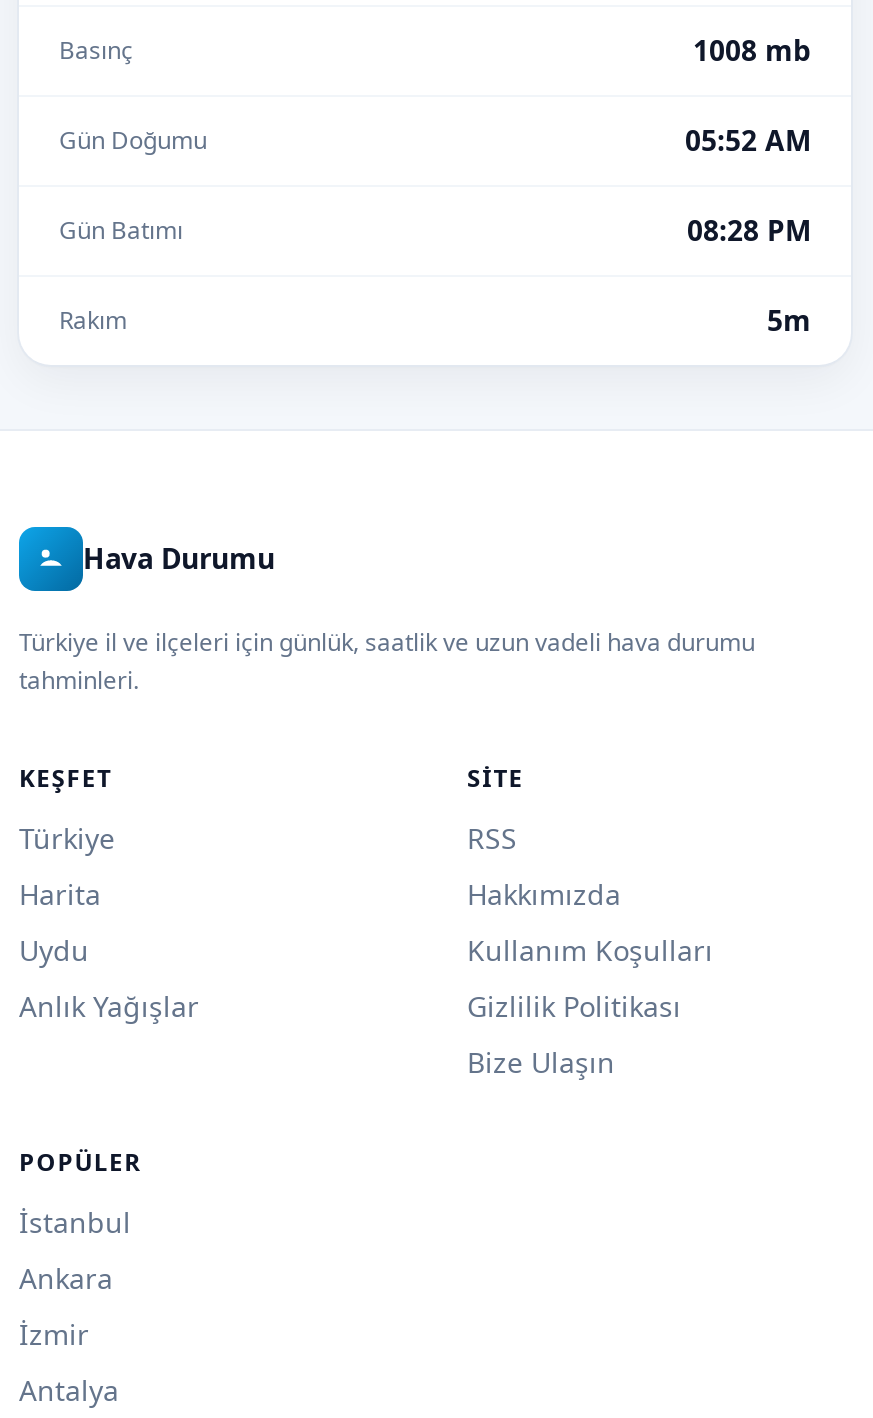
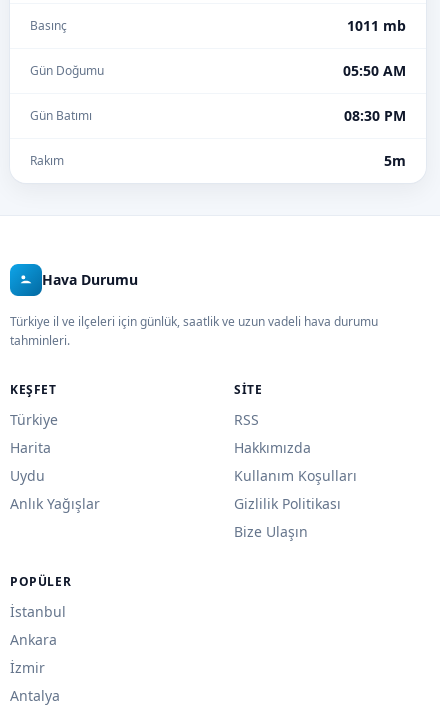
[693,31,811,69] 1008 mb -> [347,16,406,35] 1011 mb
[685,121,811,159] 05:52 AM -> [343,61,406,80] 05:50 AM
[687,211,811,249] 08:28 PM -> [344,106,406,125] 08:30 PM

